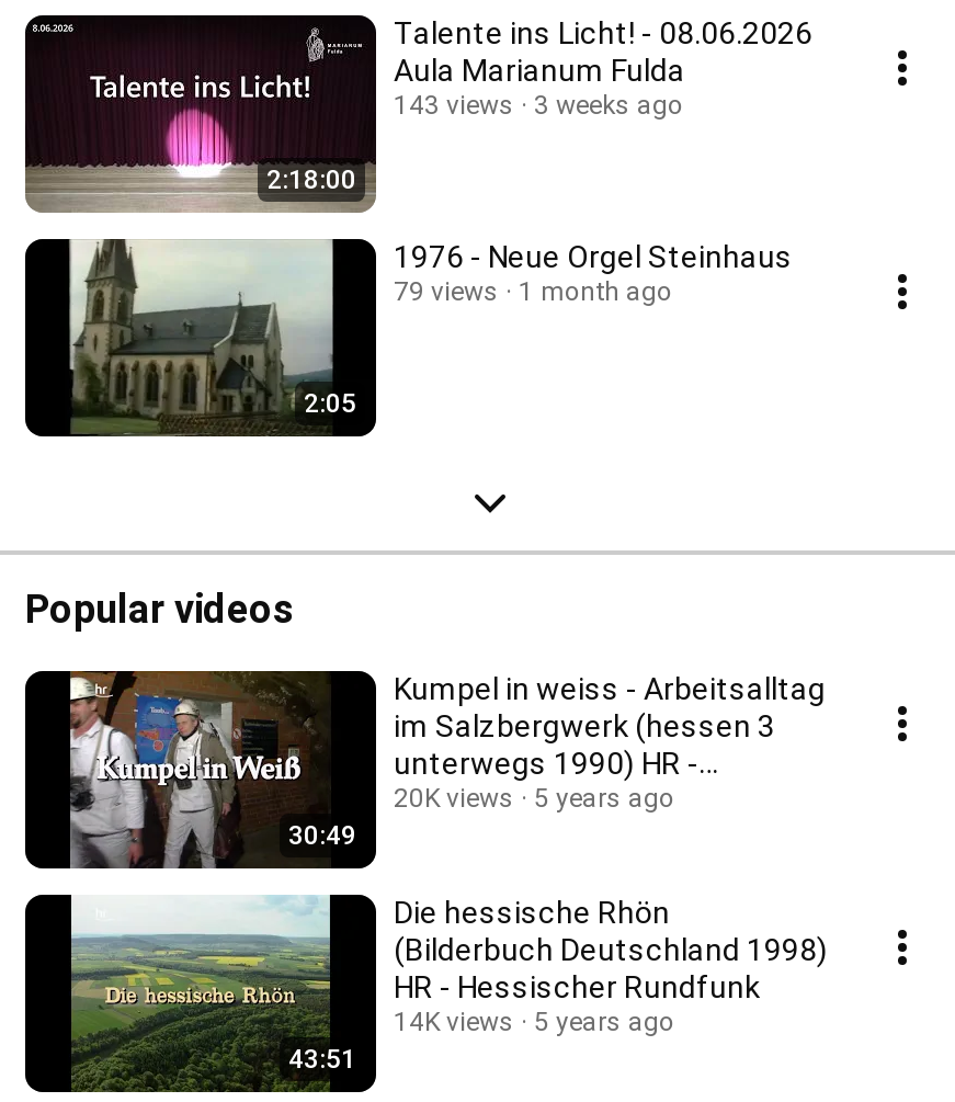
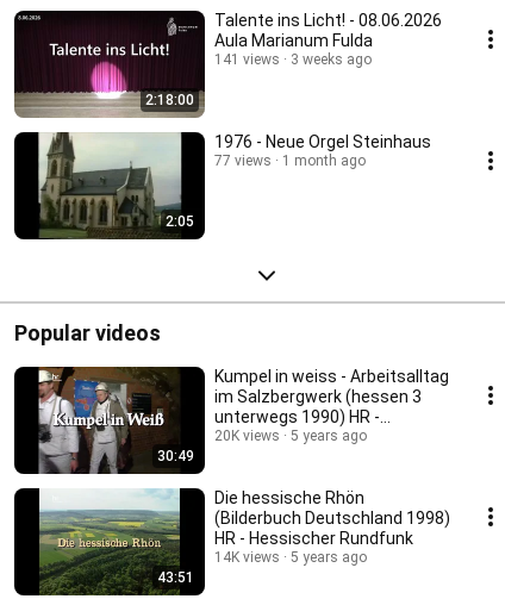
[394,89,683,120] 143 views 3 weeks ago -> [214,51,372,67] 141 views 3 weeks ago
[394,275,672,306] 79 views 1 month ago -> [214,152,366,169] 77 views 1 month ago

